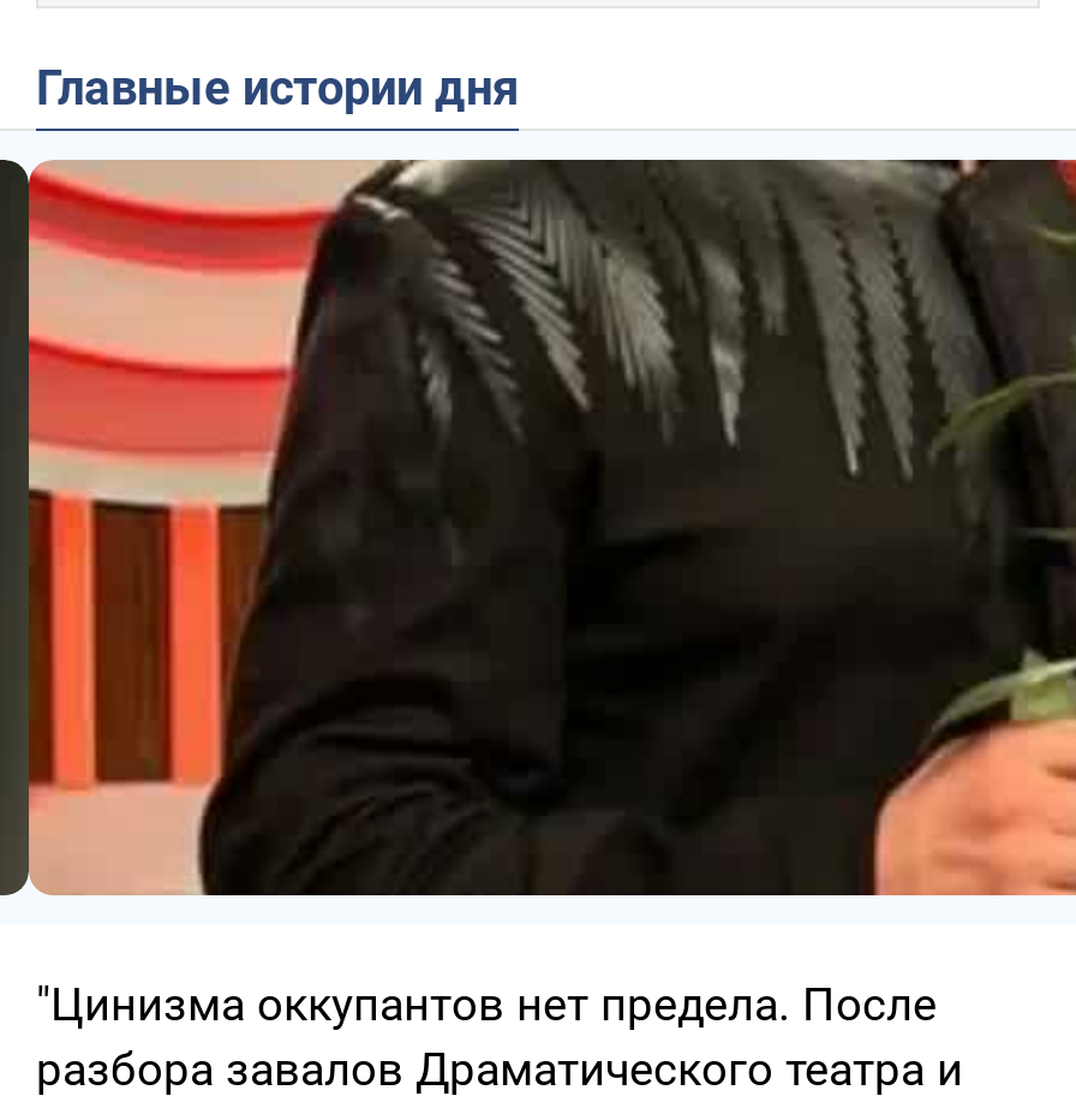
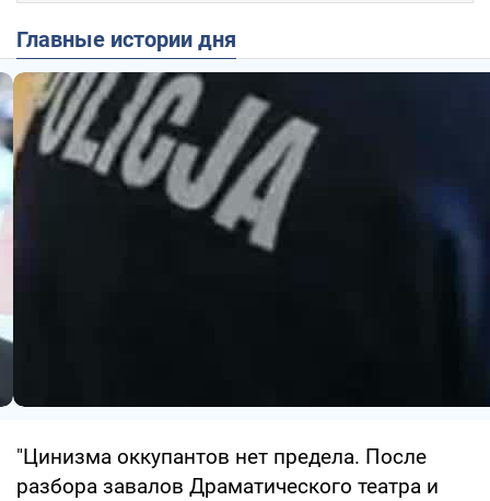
[7,157,1069,898] [image] -> [3,71,487,408] [image]

